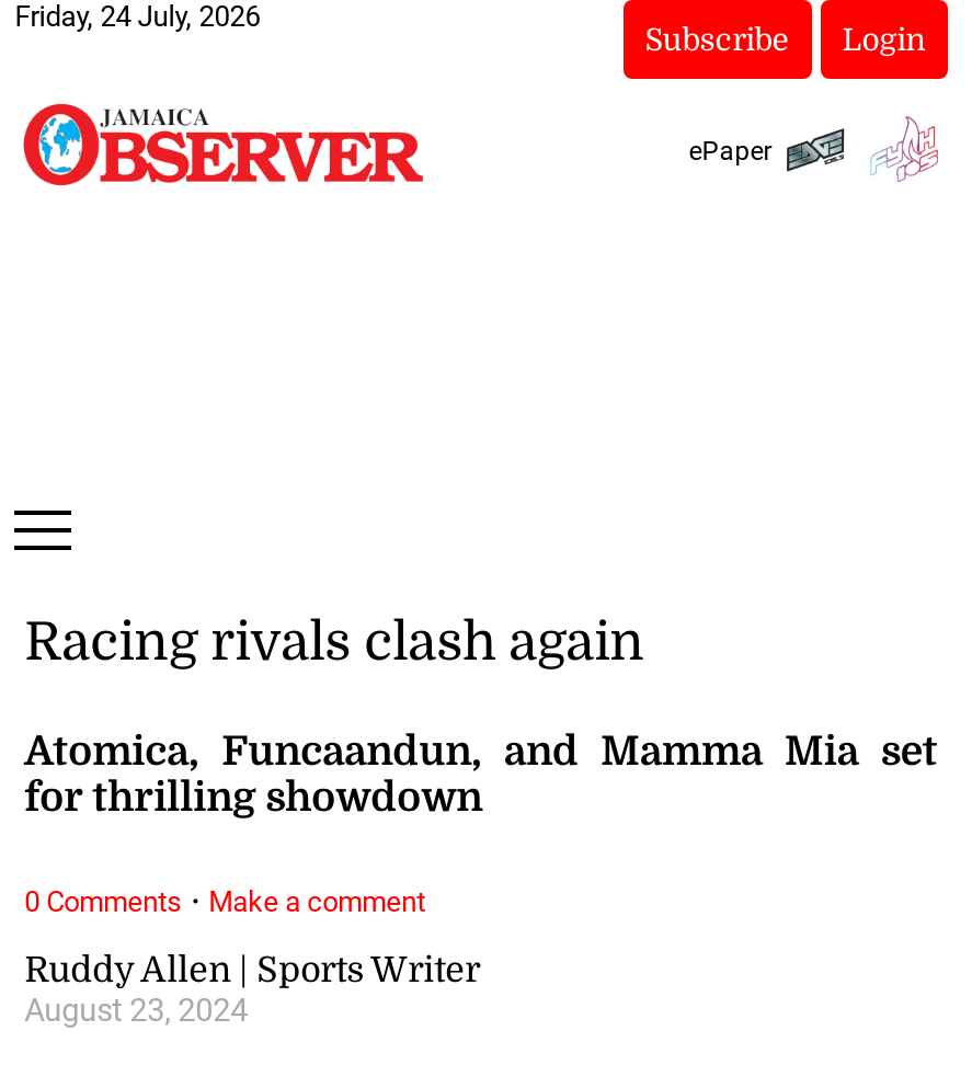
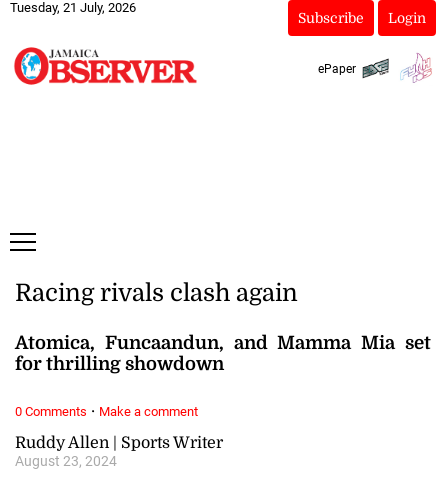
[15,0,260,33] Friday, 24 July, 2026 -> [10,0,136,15] Tuesday, 21 July, 2026

